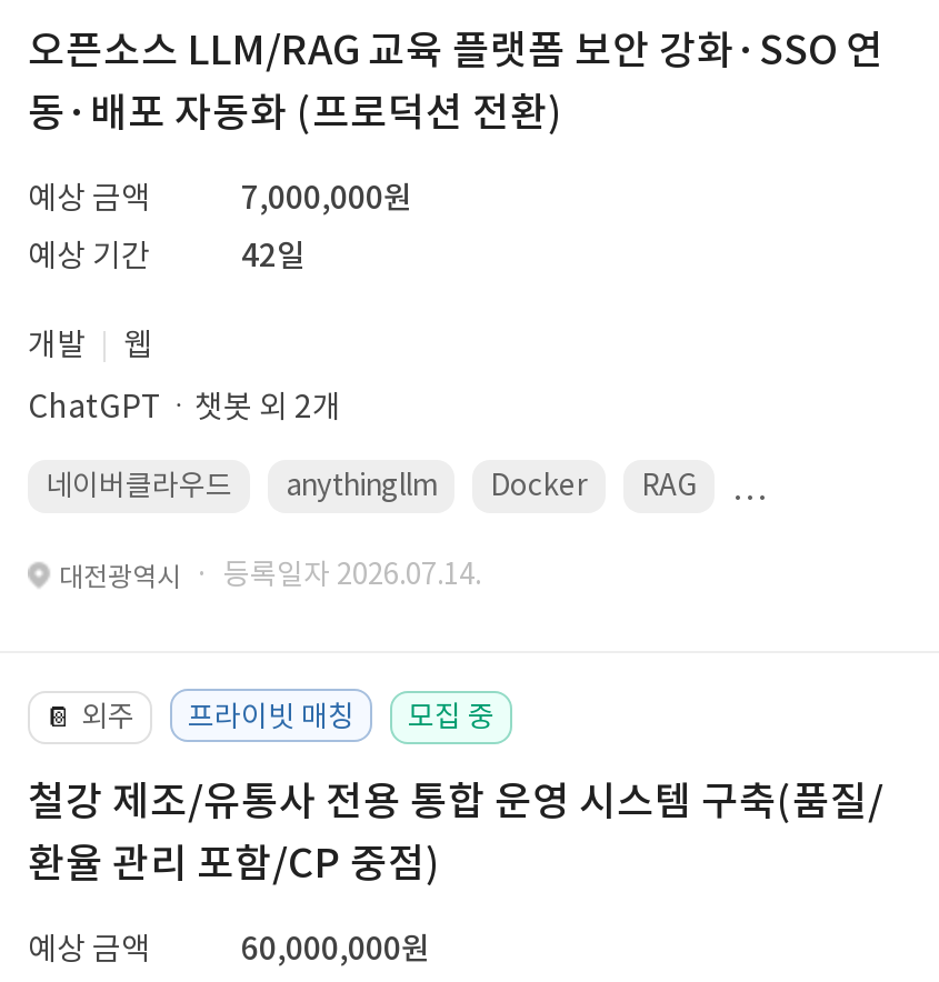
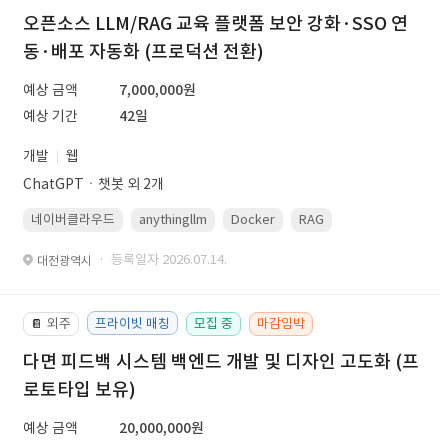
[28,775,883,889] 철강 제조/유통사 전용 통합 운영 시스템 구축(품질/ | 환율 관리 포함/CP 중점) -> [23,315,419,401] 마감임박 | 다면 피드백 시스템 백엔드 개발 및 디자인 고도화 (프 | 로토타입 보유)
[241,929,430,969] 60,000,000원 -> [119,419,204,437] 20,000,000원

